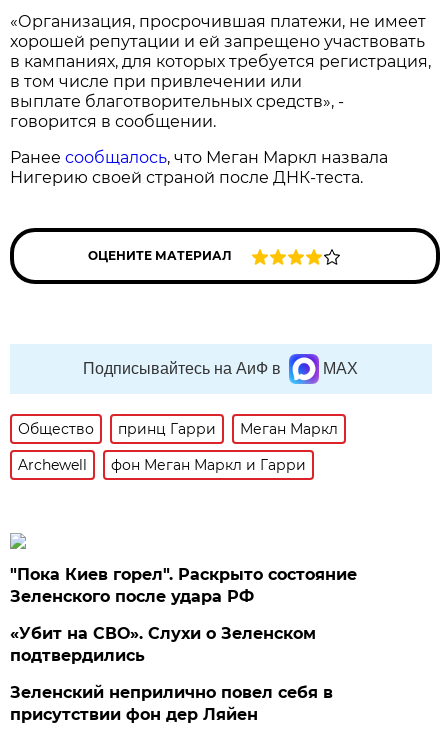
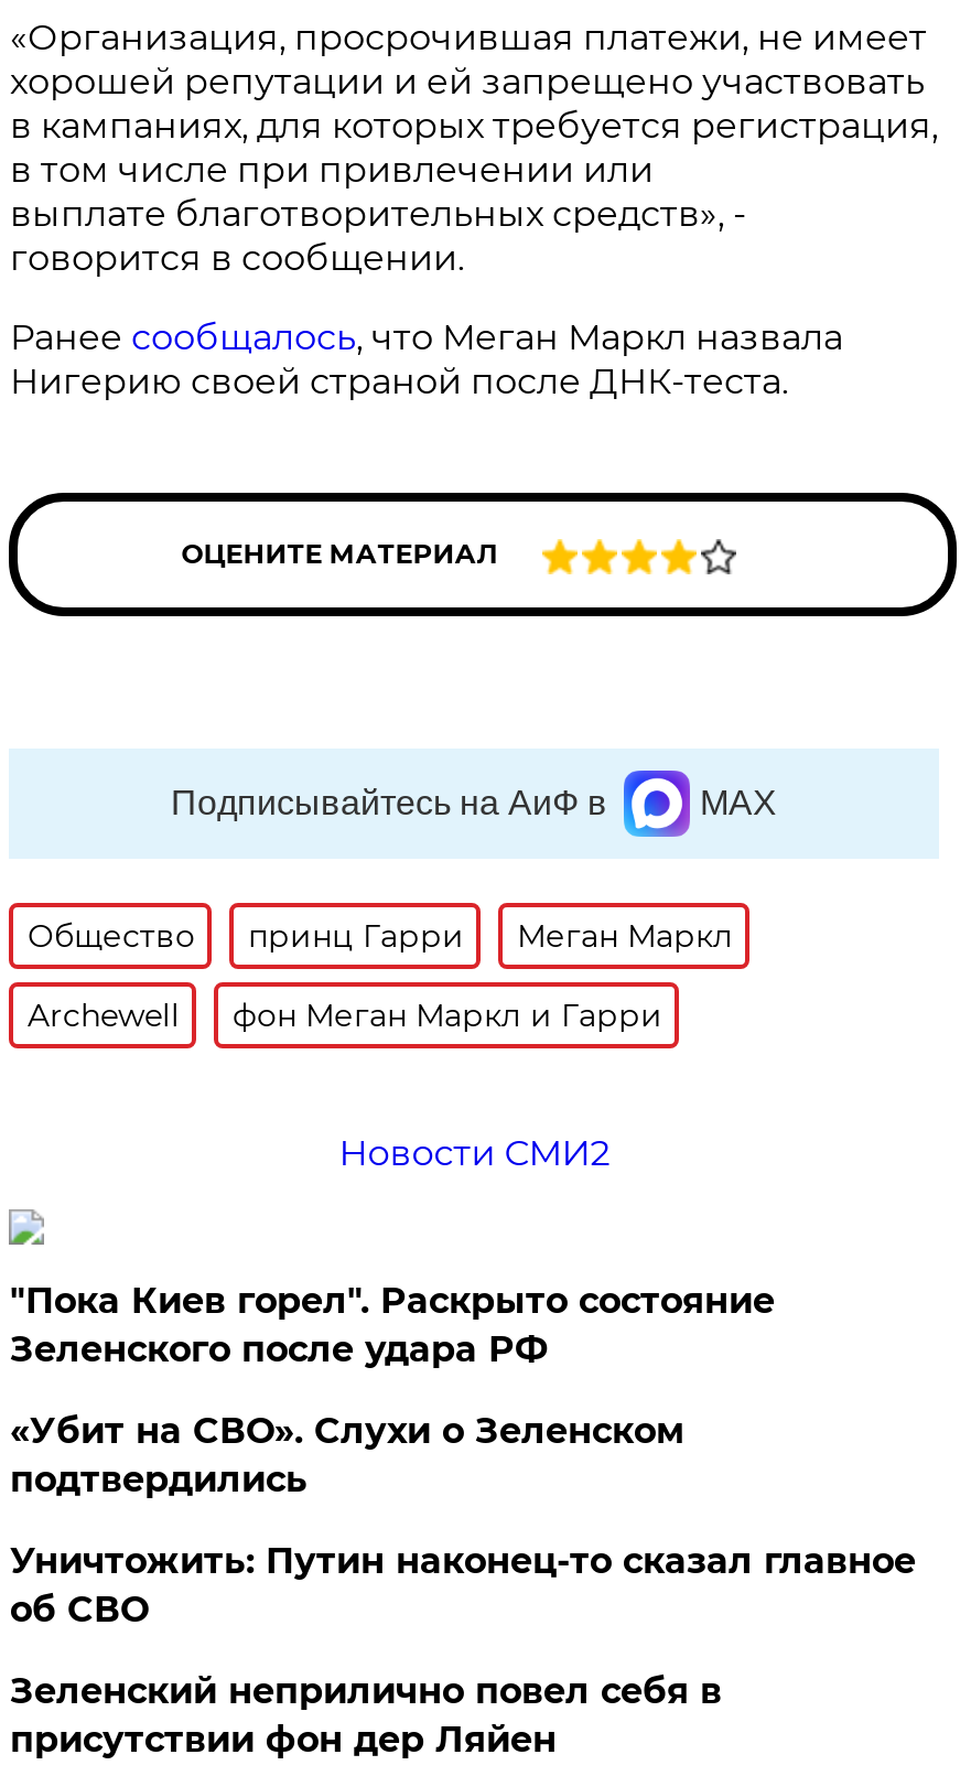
none -> [339,1132,610,1174] Новости СМИ2
none -> [10,1540,916,1630] Уничтожить: Путин наконец-то сказал главное | об СВО

